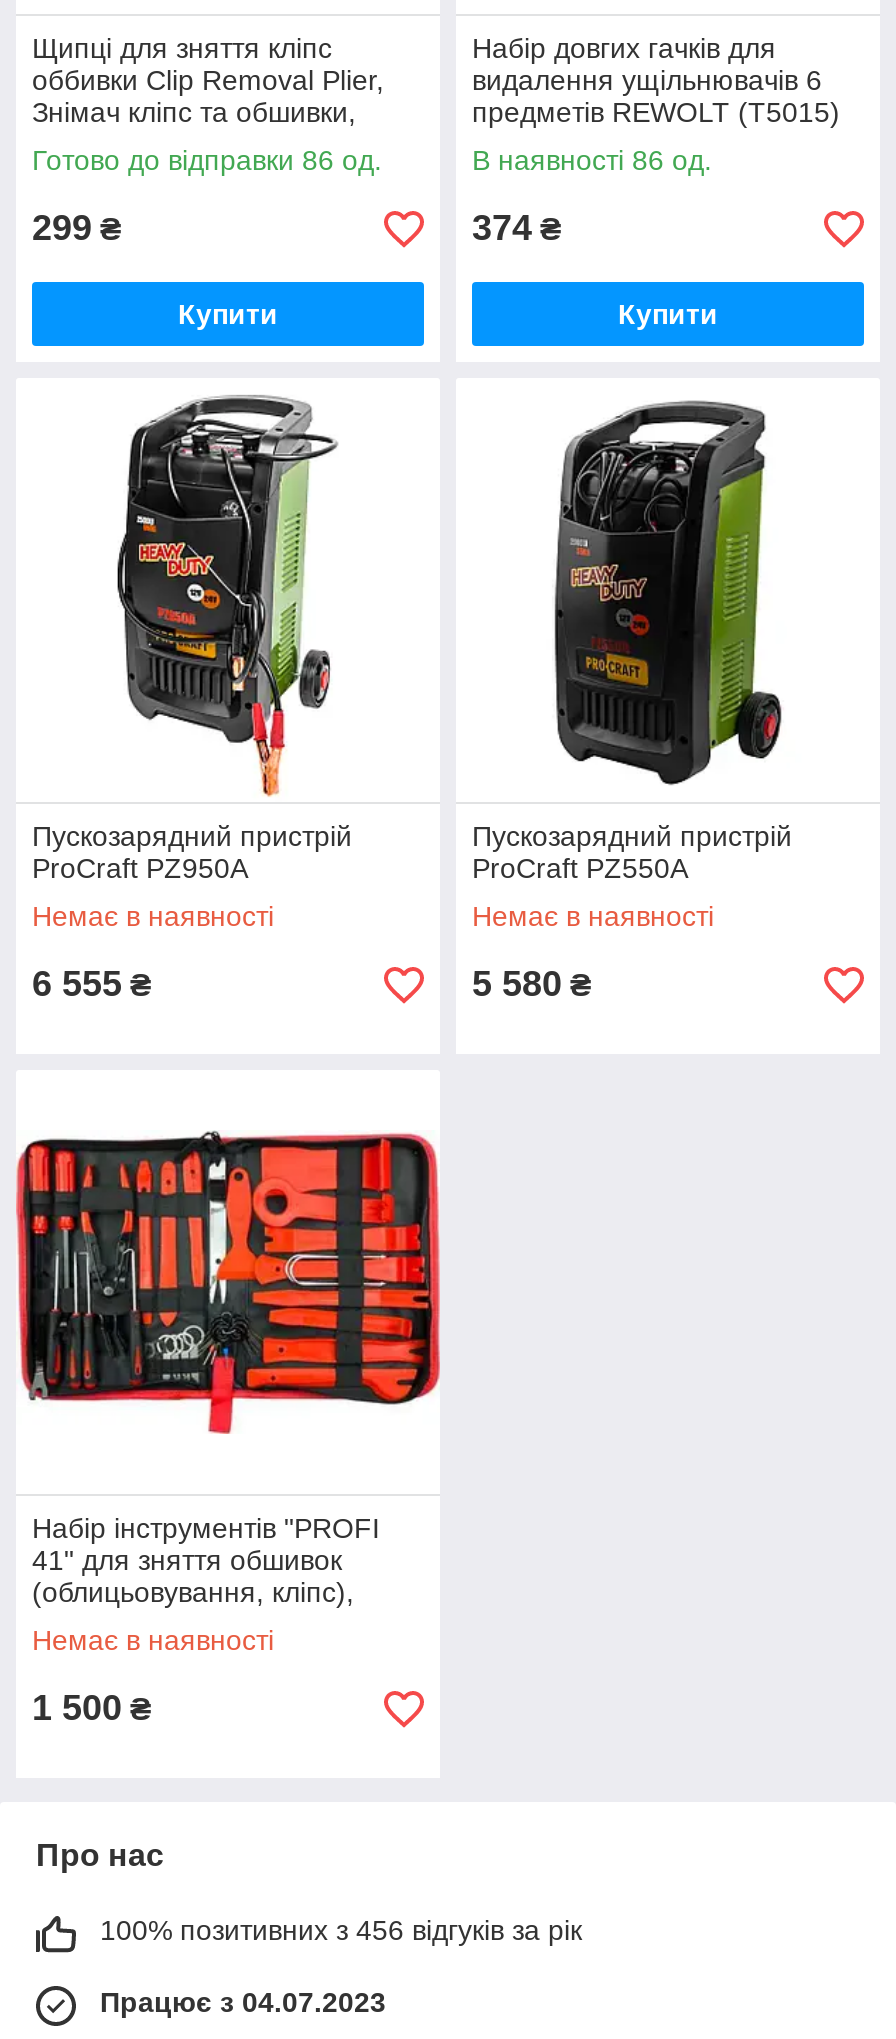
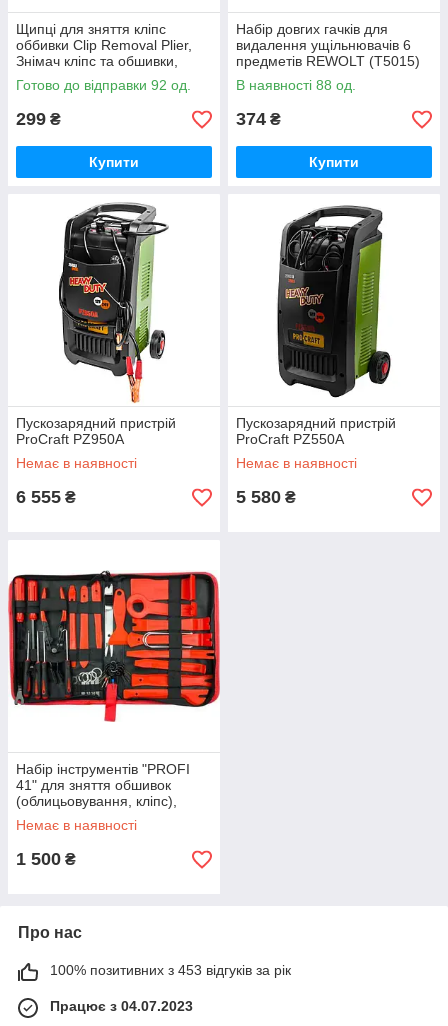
[32,144,382,176] Готово до відправки 86 од. -> [16,77,191,93] Готово до відправки 92 од.
[472,144,712,176] В наявності 86 од. -> [236,77,356,93] В наявності 88 од.
[100,1914,582,1946] 100% позитивних з 456 відгуків за рік -> [50,962,291,978] 100% позитивних з 453 відгуків за рік

